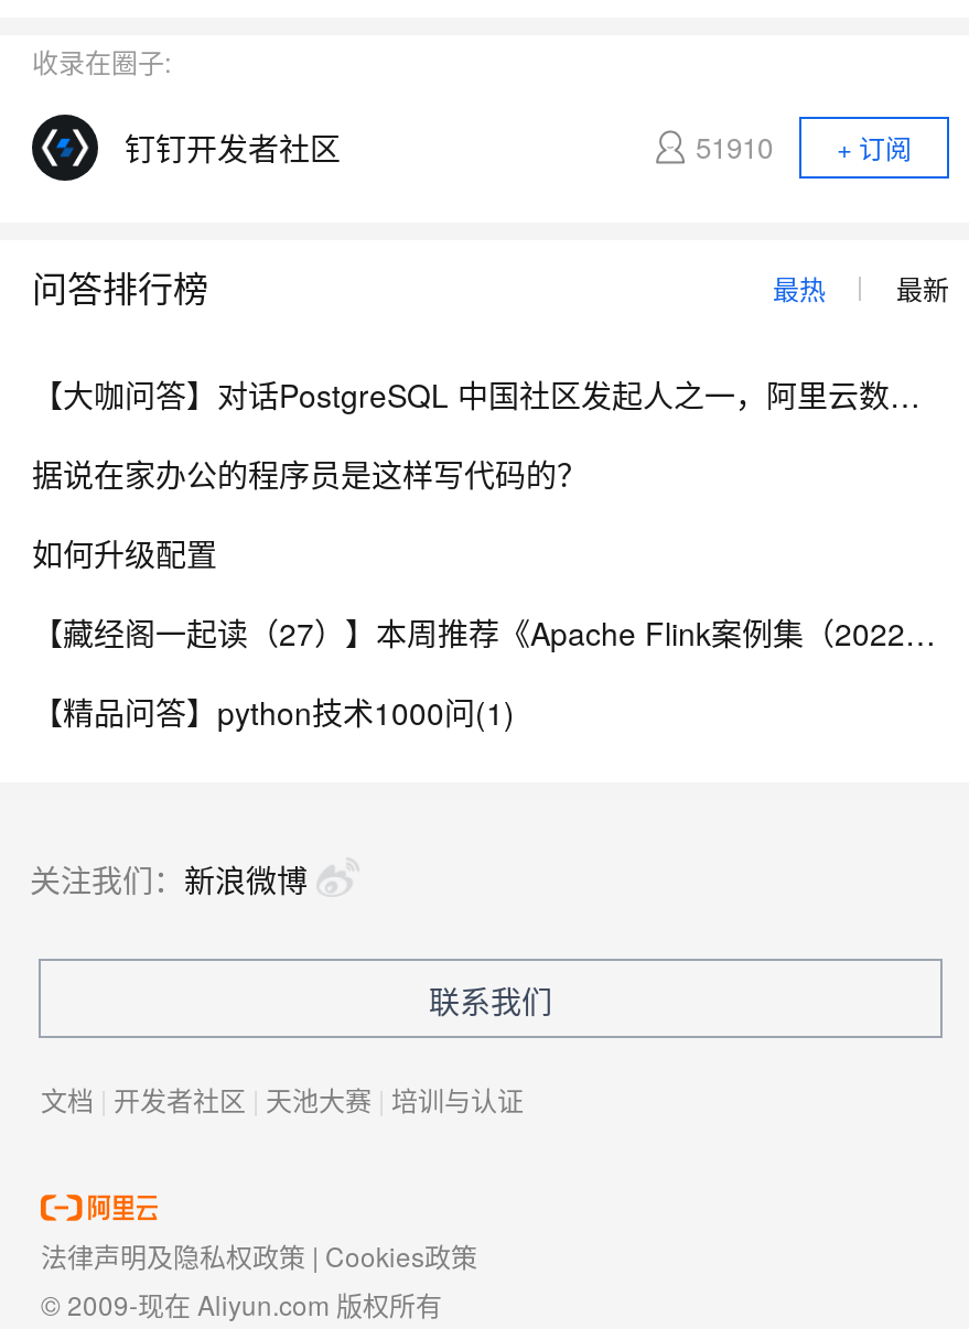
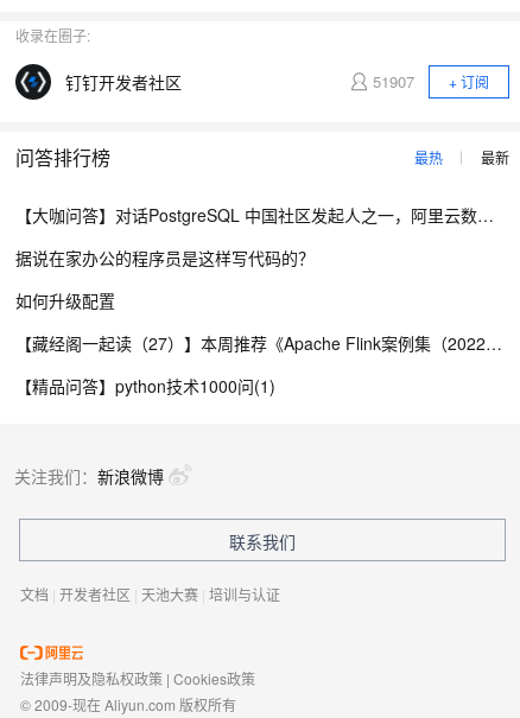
[696,126,912,168] 51910 + 订阅 -> [373,70,489,93] 51907 + 订阅

